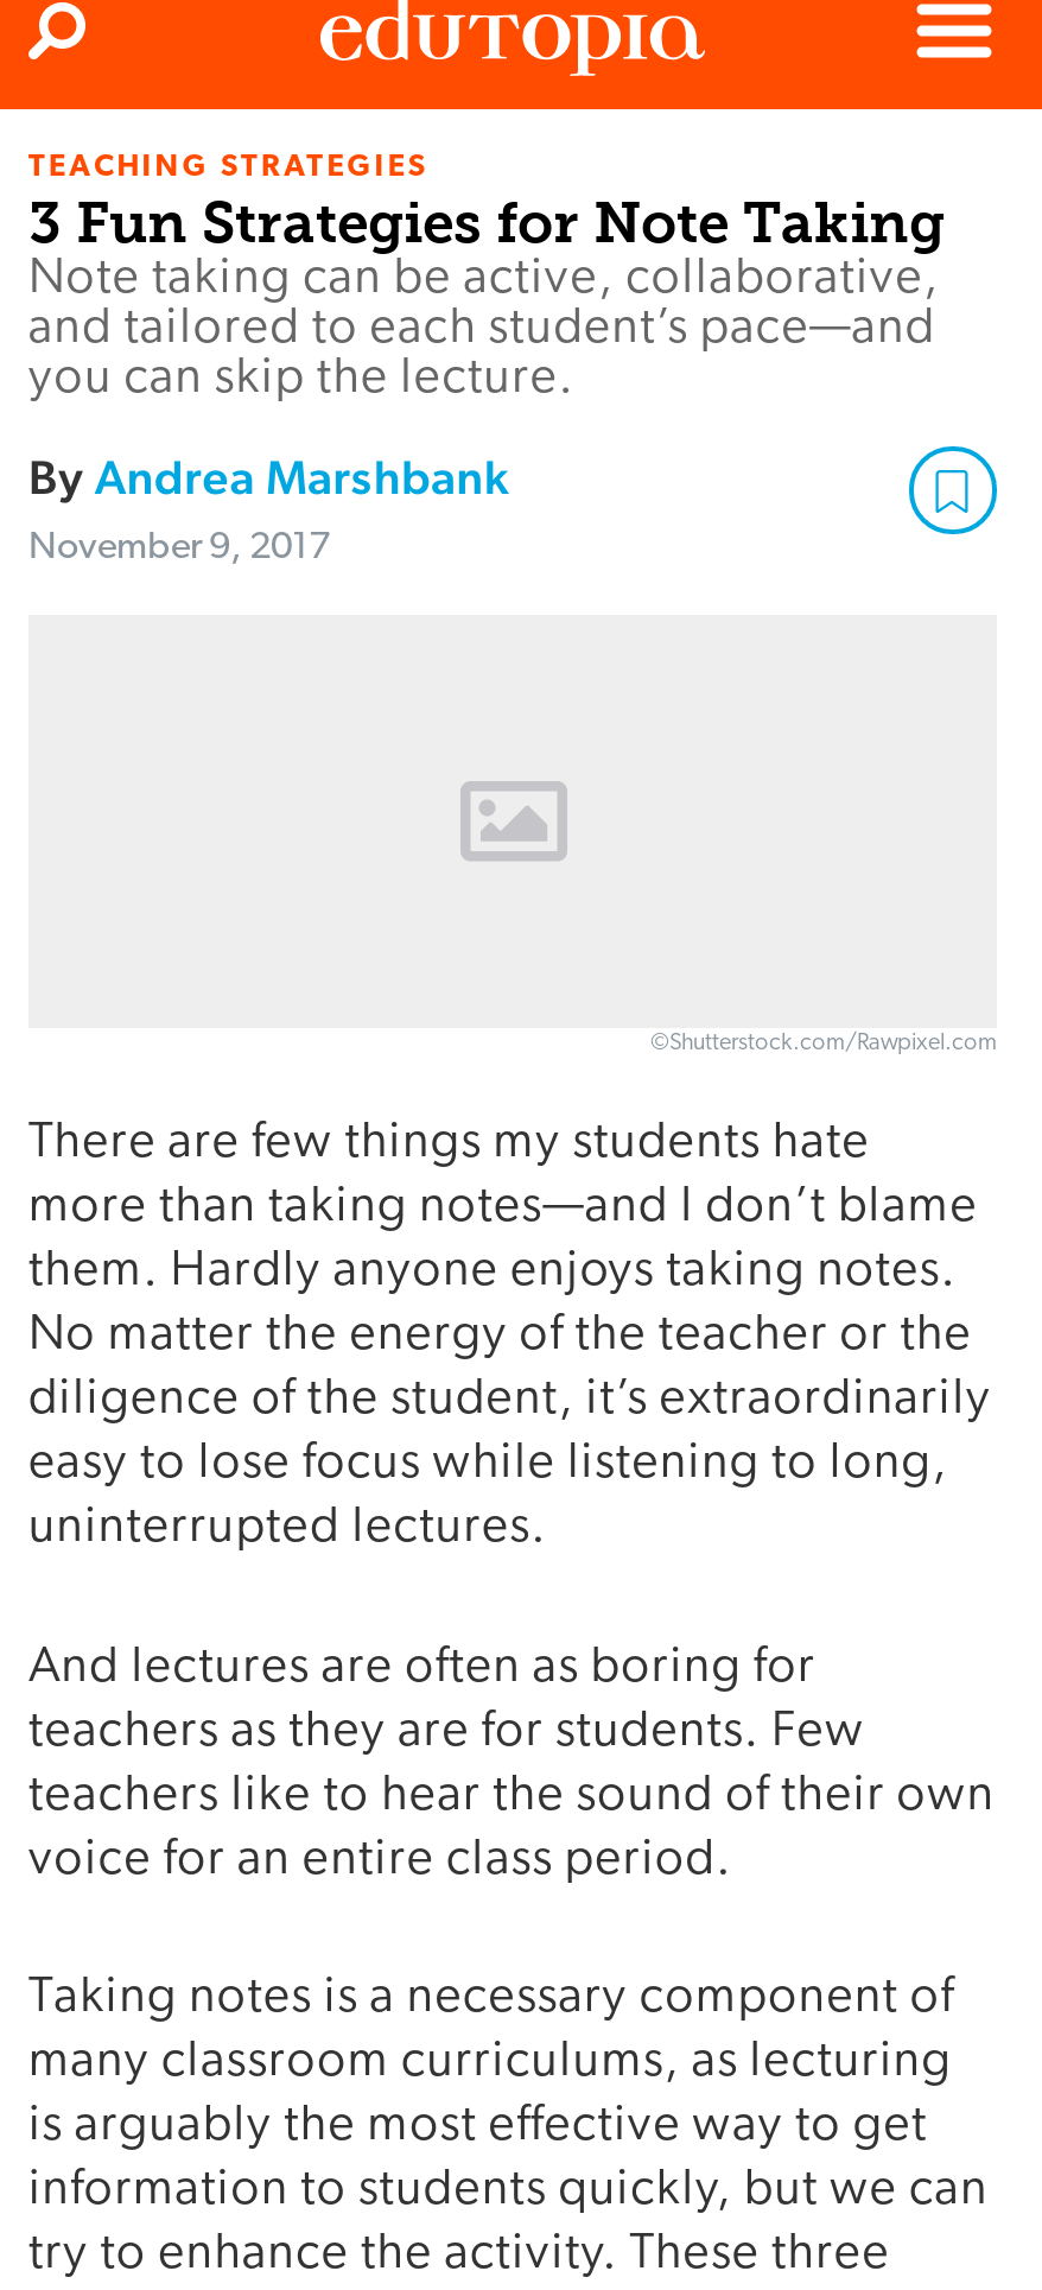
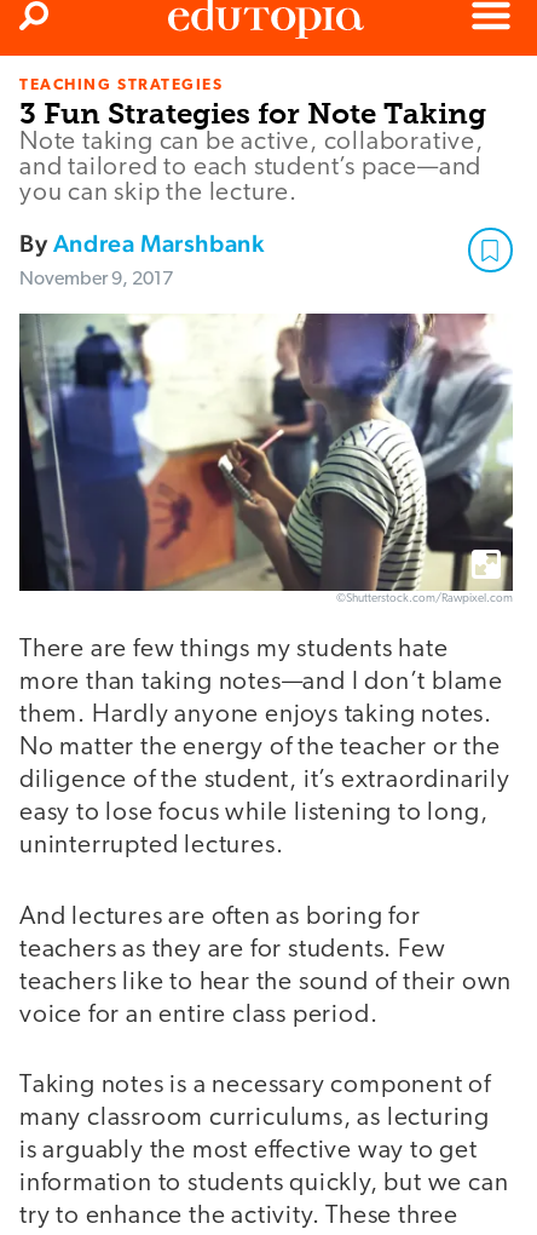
none -> [18,312,514,592] [image]

